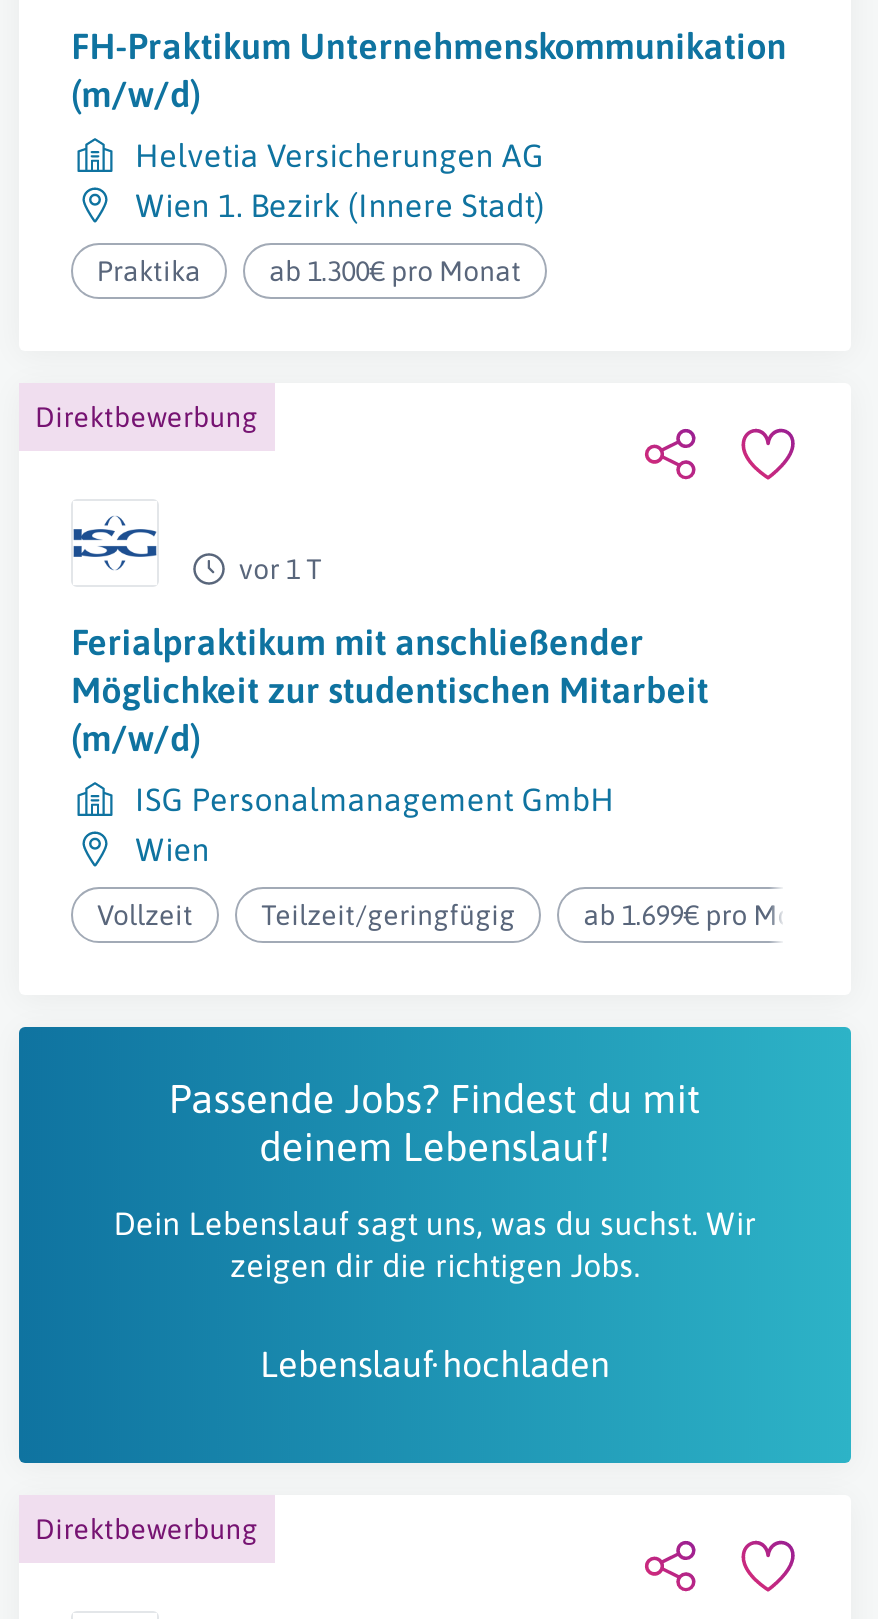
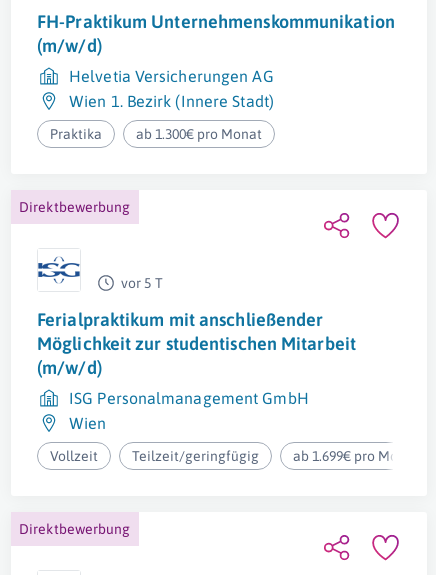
[239,553,322,585] vor 1 T -> [121,275,163,291] vor 5 T
[17,1025,853,1465] [image] | Passende Jobs? Findest du mit | deinem Lebenslauf! | Dein Lebenslauf sagt uns, was du suchst. Wir | zeigen dir die richtigen Jobs. | Lebenslauf hochladen -> none

